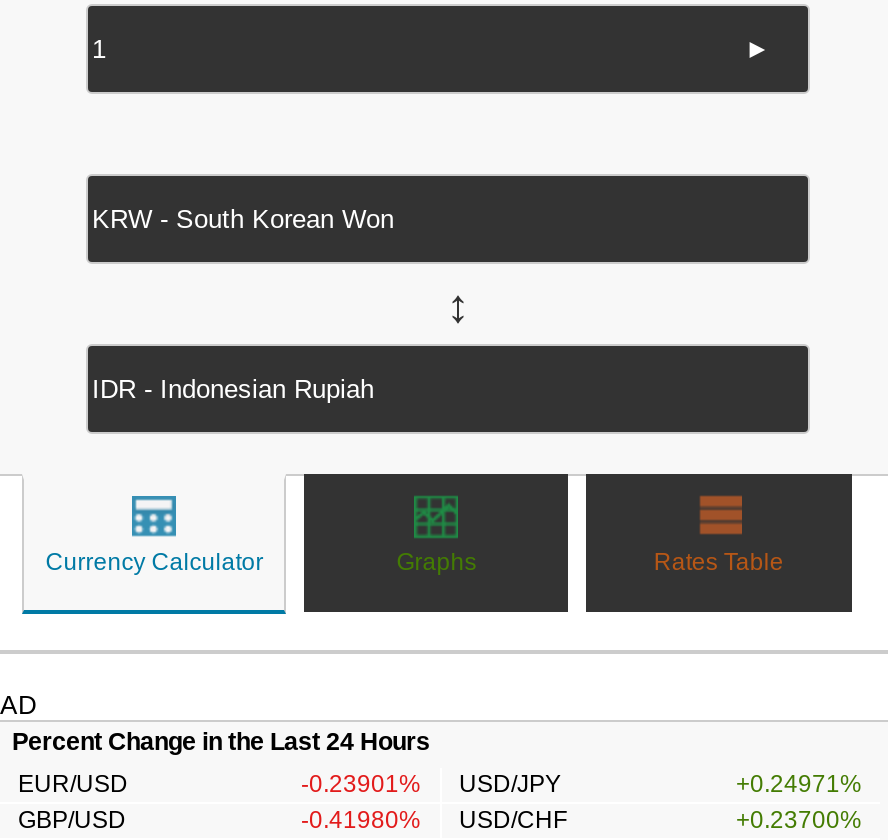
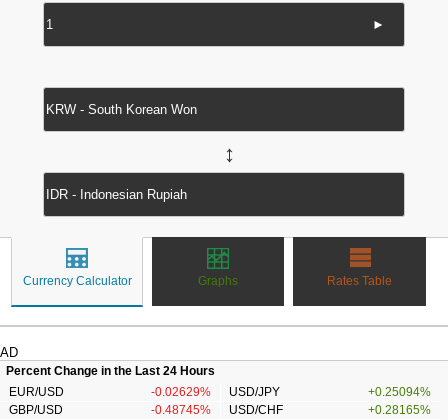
[301,770,561,798] -0.23901% USD/JPY -> [150,385,280,399] -0.02629% USD/JPY
[736,770,862,798] +0.24971% -> [368,385,431,399] +0.25094%
[301,806,567,834] -0.41980% USD/CHF -> [150,403,283,417] -0.48745% USD/CHF
[736,806,862,834] +0.23700% -> [368,403,431,417] +0.28165%

